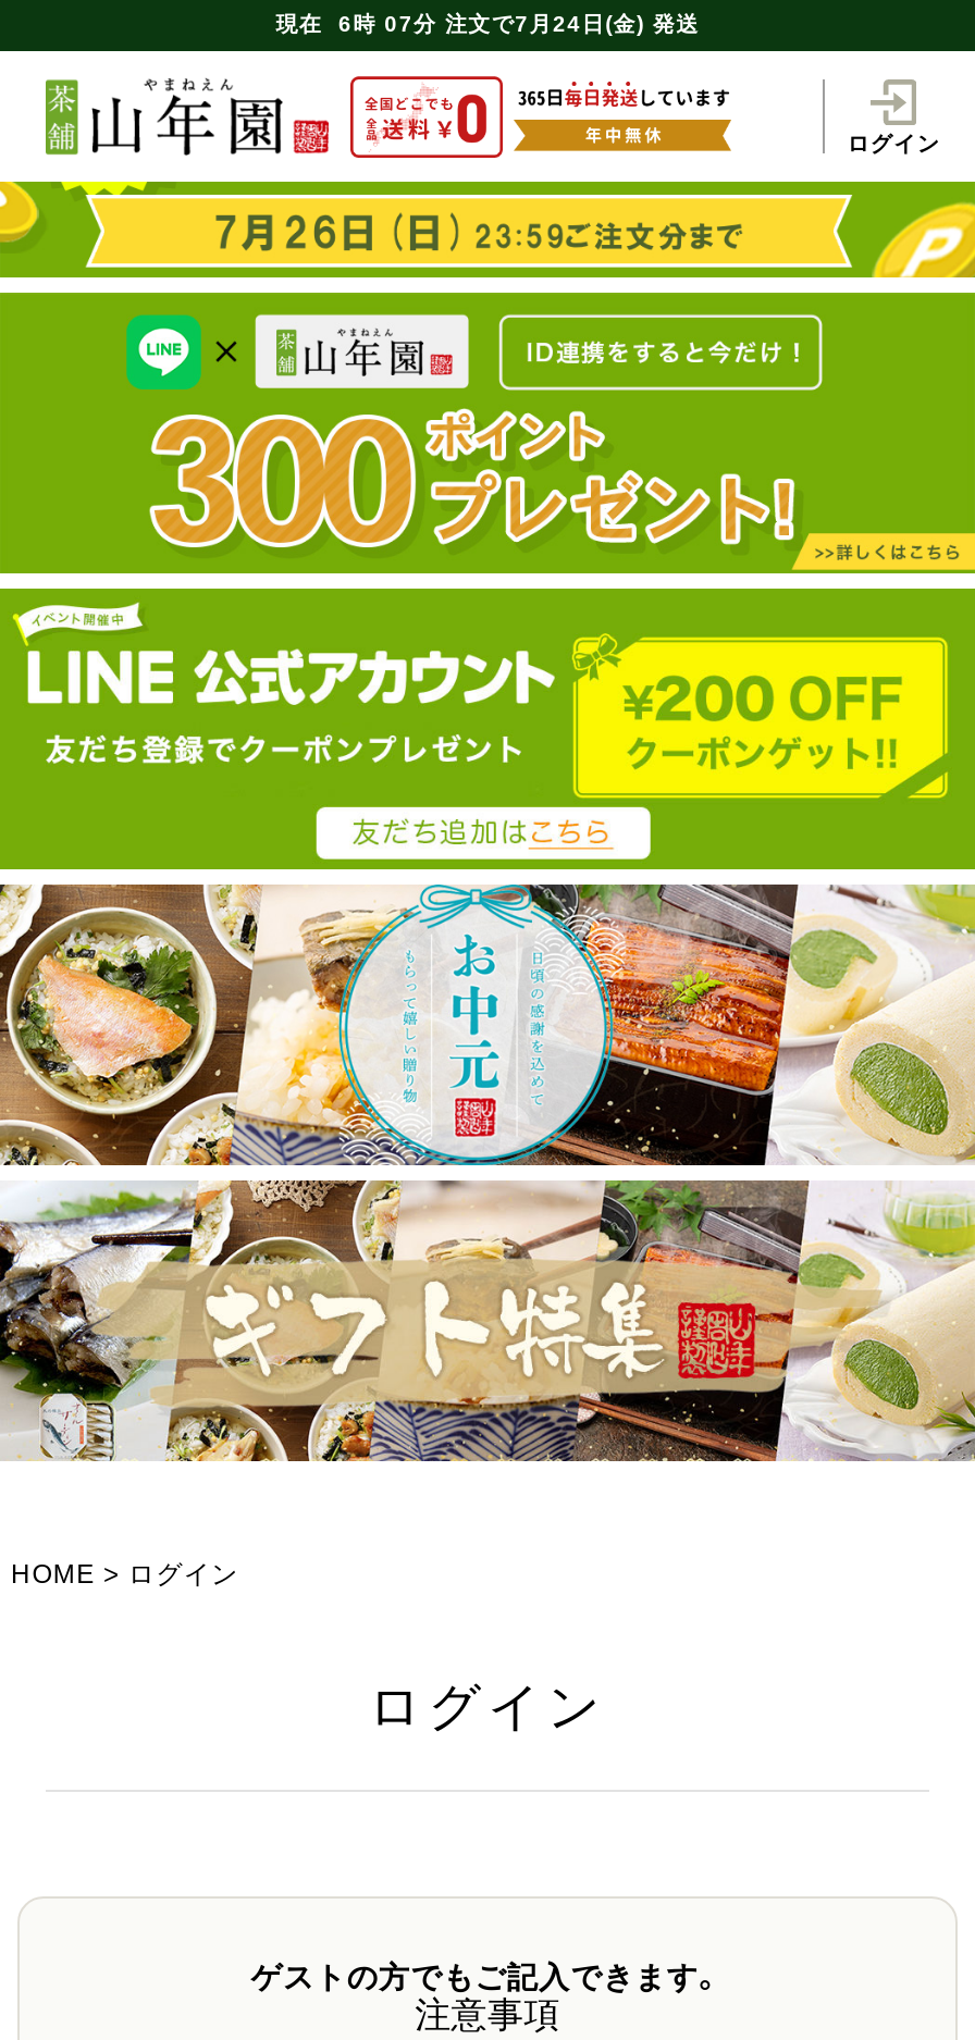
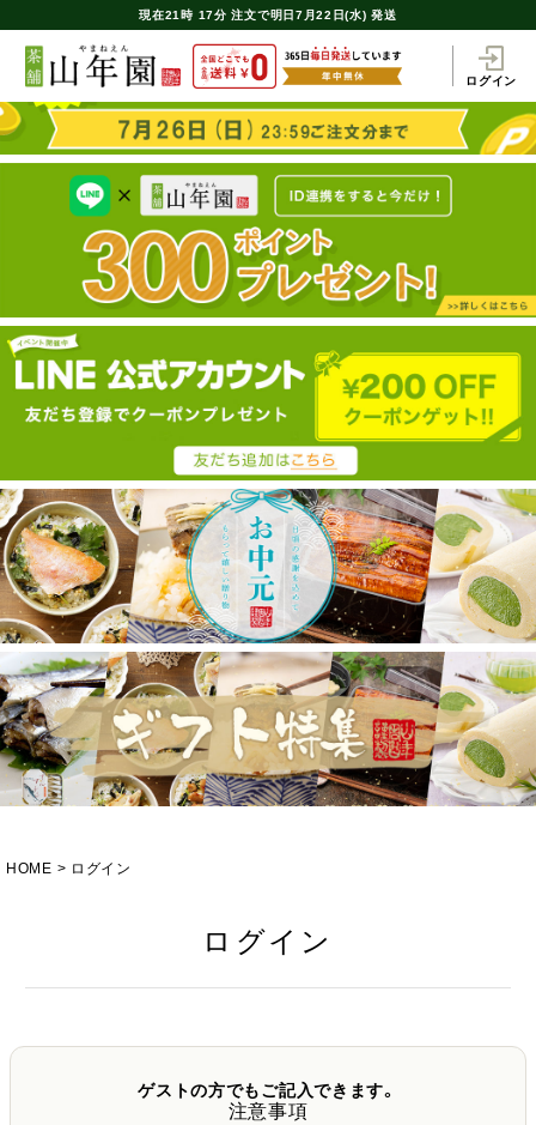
[276,11,699,35] 現在6時 07分注文で7月24日(金) 発送 -> [139,8,397,21] 現在21時 17分注文で明日7月22日(水) 発送

